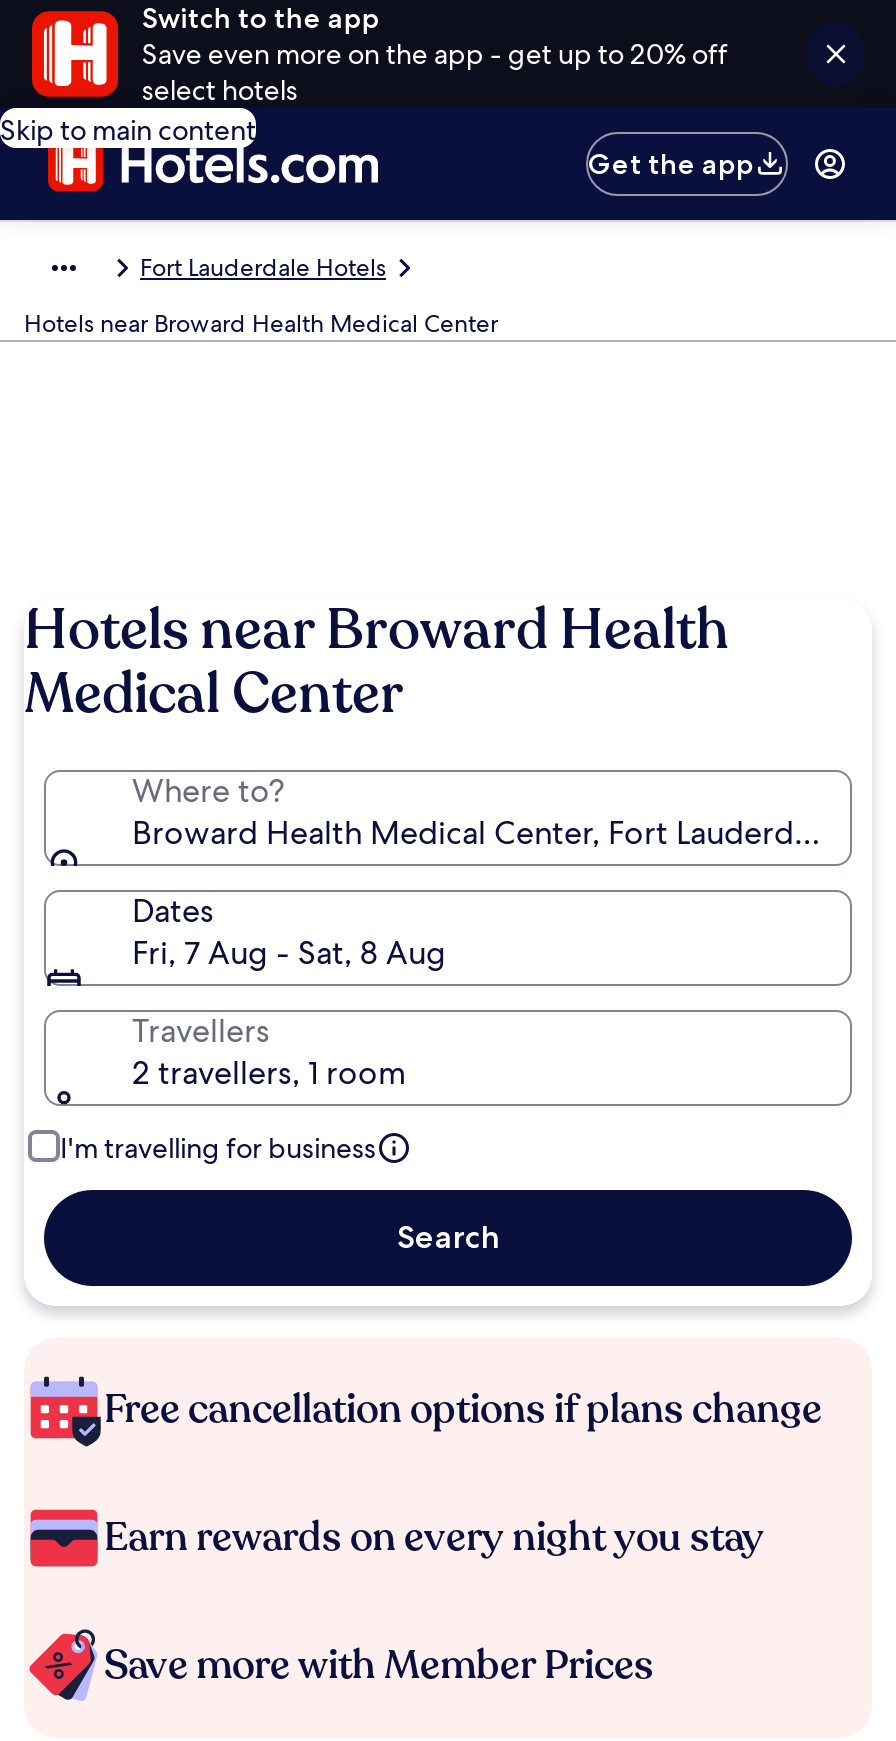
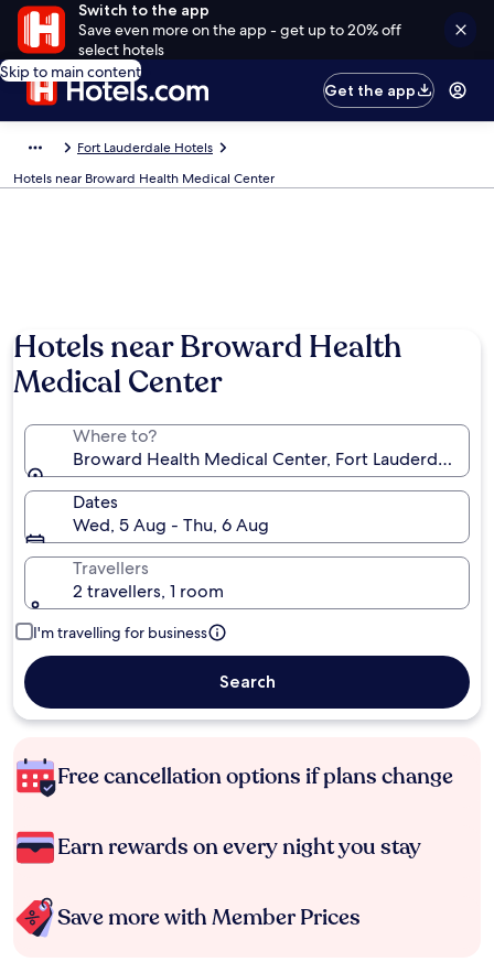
[132,932,446,974] Fri, 7 Aug - Sat, 8 Aug -> [73,514,269,537] Wed, 5 Aug - Thu, 6 Aug

